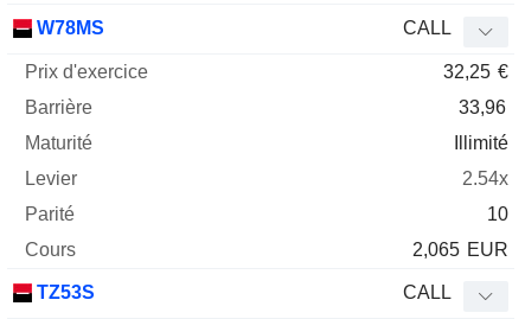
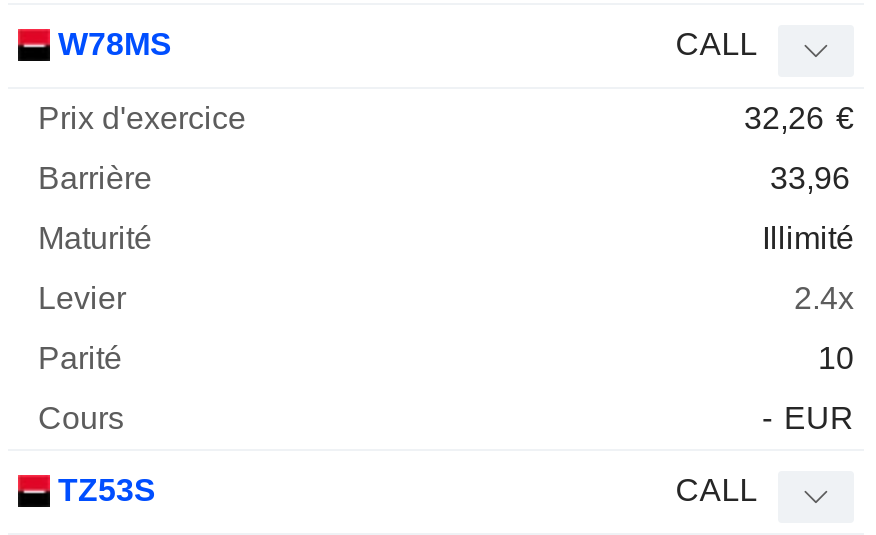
[443,62,508,82] 32,25 € -> [744,101,854,135] 32,26 €
[462,169,508,189] 2.54x -> [794,281,854,315] 2.4x
[412,240,508,260] 2,065 EUR -> [762,401,854,435] - EUR

